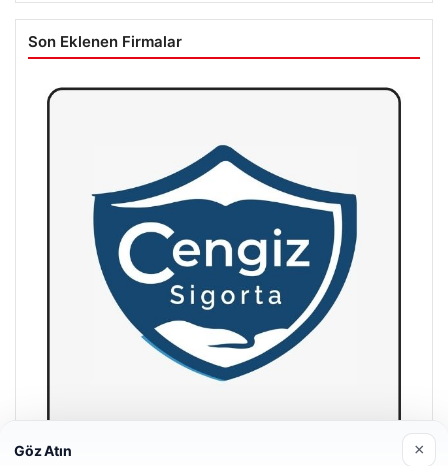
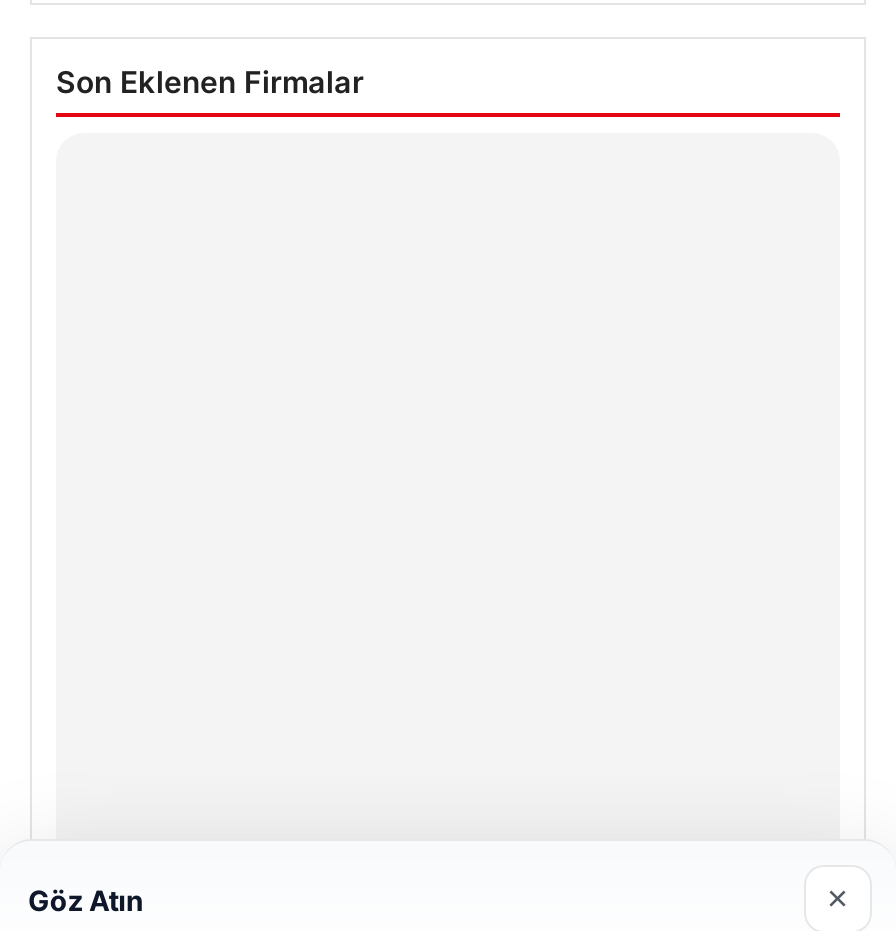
[46,86,402,421] [image] -> none

